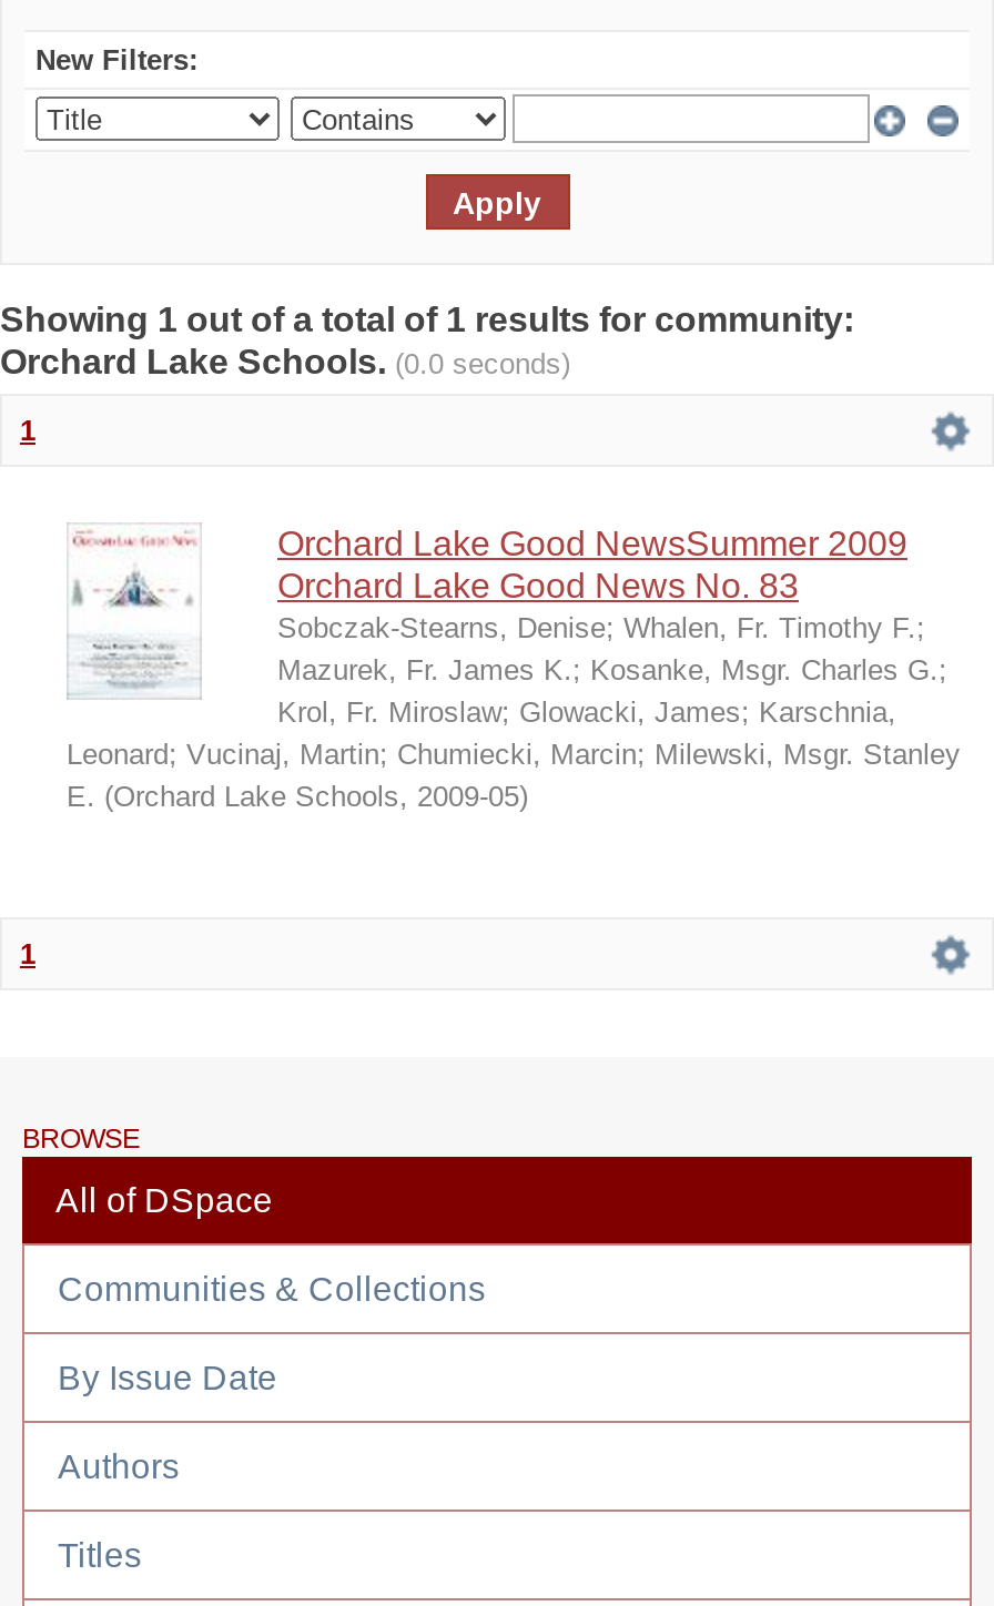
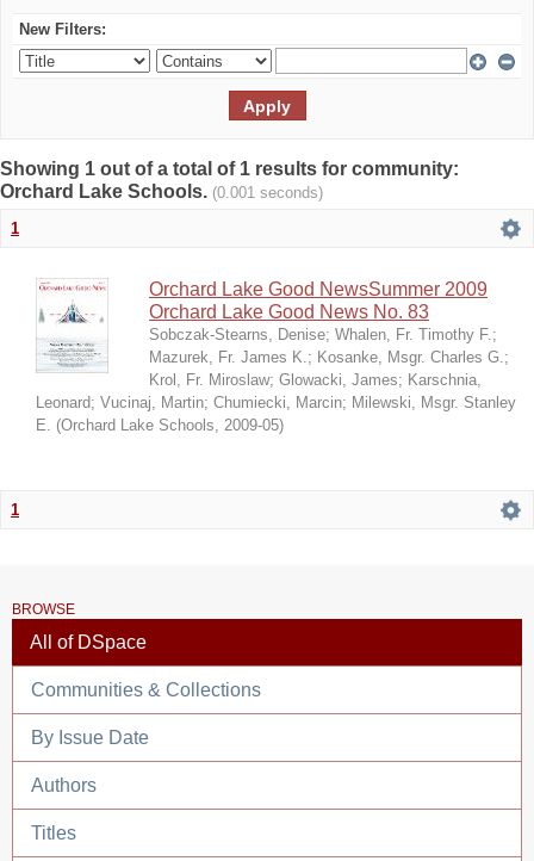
[0,343,570,380] Orchard Lake Schools. (0.0 seconds) -> [0,181,323,202] Orchard Lake Schools. (0.001 seconds)

